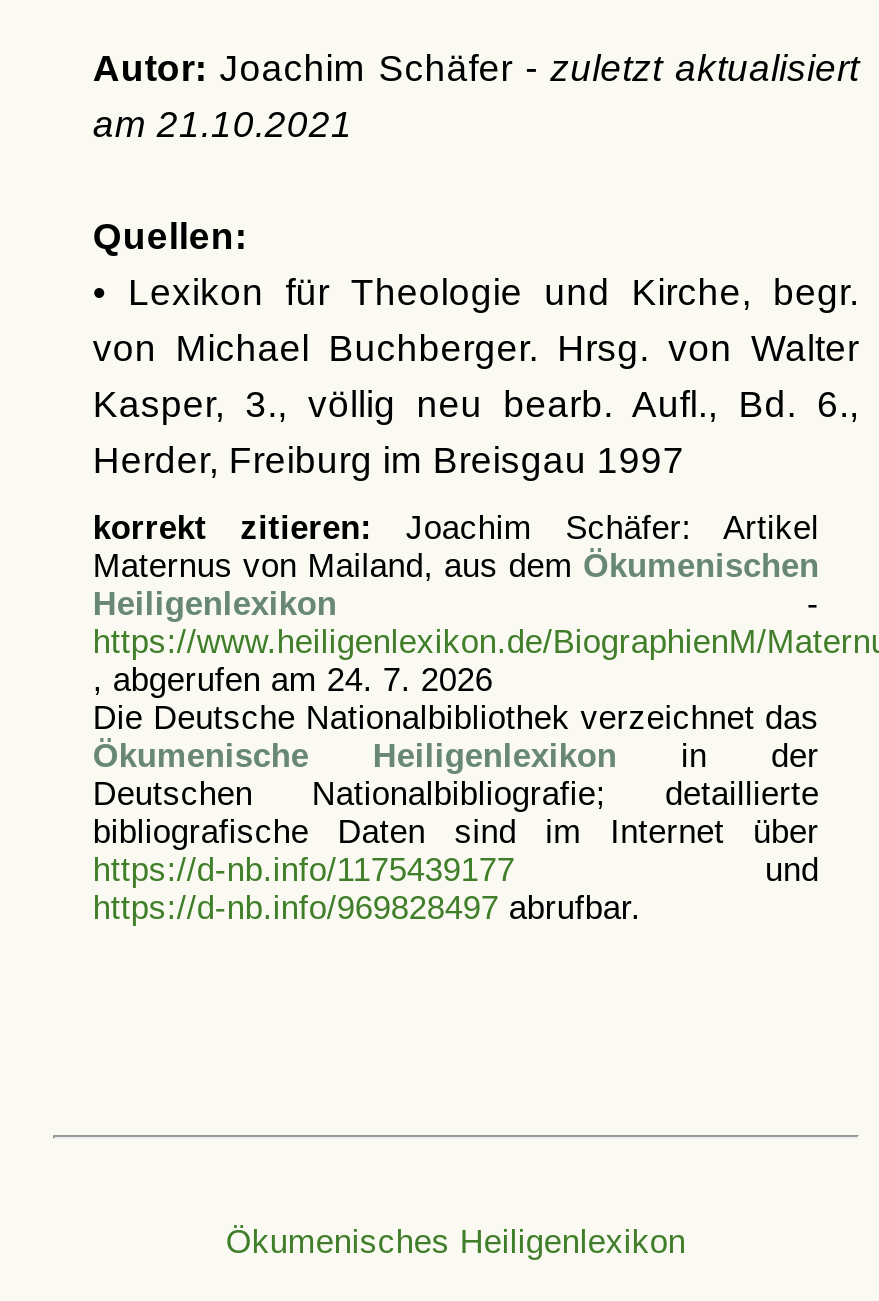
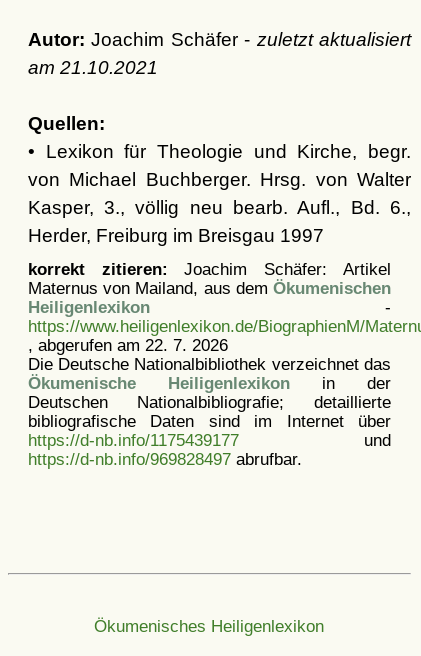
[93,661,493,697] , abgerufen am 24. 7. 2026 -> [28,336,228,354] , abgerufen am 22. 7. 2026

